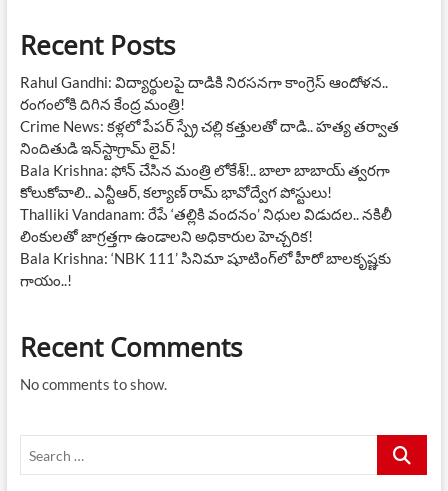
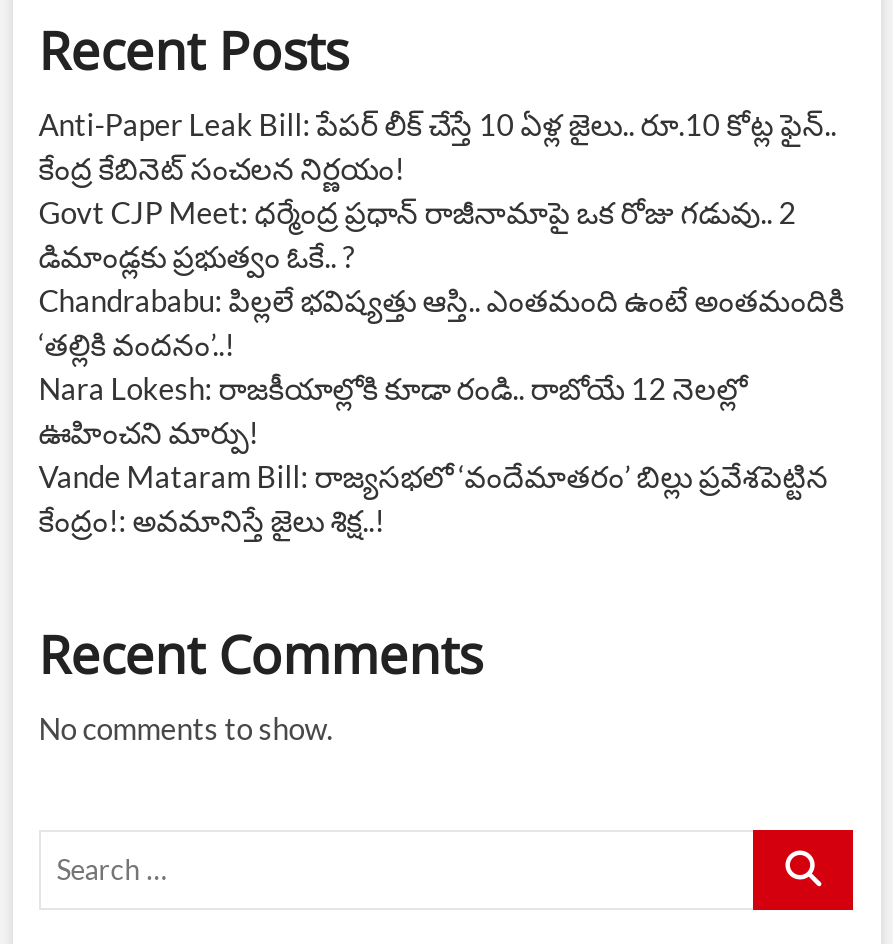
[20,73,399,289] Rahul Gandhi: విద్యార్థులపై దాడికి నిరసనగా కాంగ్రెస్ ఆందోళన.. | రంగంలోకి దిగిన కేంద్ర మంత్రి! | Crime News: కళ్లలో పేపర్ స్ప్రే చల్లి కత్తులతో దాడి.. హత్య తర్వాత | నిందితుడి ఇన్‌స్టాగ్రామ్ లైవ్! | Bala Krishna: ఫోన్ చేసిన మంత్రి లోకేశ్!.. బాలా బాబాయ్ త్వరగా | కోలుకోవాలి.. ఎన్టీఆర్, కల్యాణ్ రామ్ భావోద్వేగ పోస్టులు! | Thalliki Vandanam: రేపే ‘తల్లికి వందనం’ నిధుల విడుదల.. నకిలీ | లింకులతో జాగ్రత్తగా ఉండాలని అధికారుల హెచ్చరిక! | Bala Krishna: ‘NBK 111’ సినిమా షూటింగ్‌లో హీరో బాలకృష్ణకు | గాయం..! -> [39,105,845,537] Anti-Paper Leak Bill: పేపర్ లీక్ చేస్తే 10 ఏళ్ల జైలు.. రూ.10 కోట్ల ఫైన్.. | కేంద్ర కేబినెట్ సంచలన నిర్ణయం! | Govt CJP Meet: ధర్మేంద్ర ప్రధాన్ రాజీనామాపై ఒక రోజు గడువు.. 2 | డిమాండ్లకు ప్రభుత్వం ఓకే.. ? | Chandrababu: పిల్లలే భవిష్యత్తు ఆస్తి.. ఎంతమంది ఉంటే అంతమందికి | ‘తల్లికి వందనం’..! | Nara Lokesh: రాజకీయాల్లోకి కూడా రండి.. రాబోయే 12 నెలల్లో | ఊహించని మార్పు! | Vande Mataram Bill: రాజ్యసభలో ‘వందేమాతరం’ బిల్లు ప్రవేశపెట్టిన | కేంద్రం!: అవమానిస్తే జైలు శిక్ష..!

